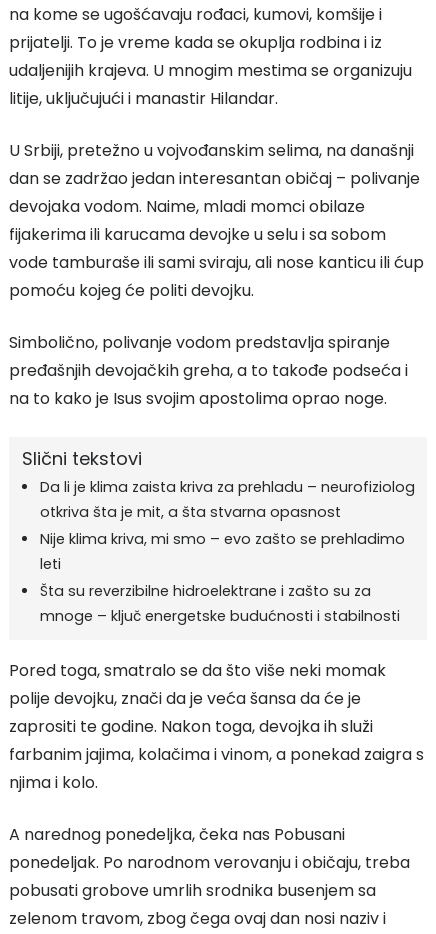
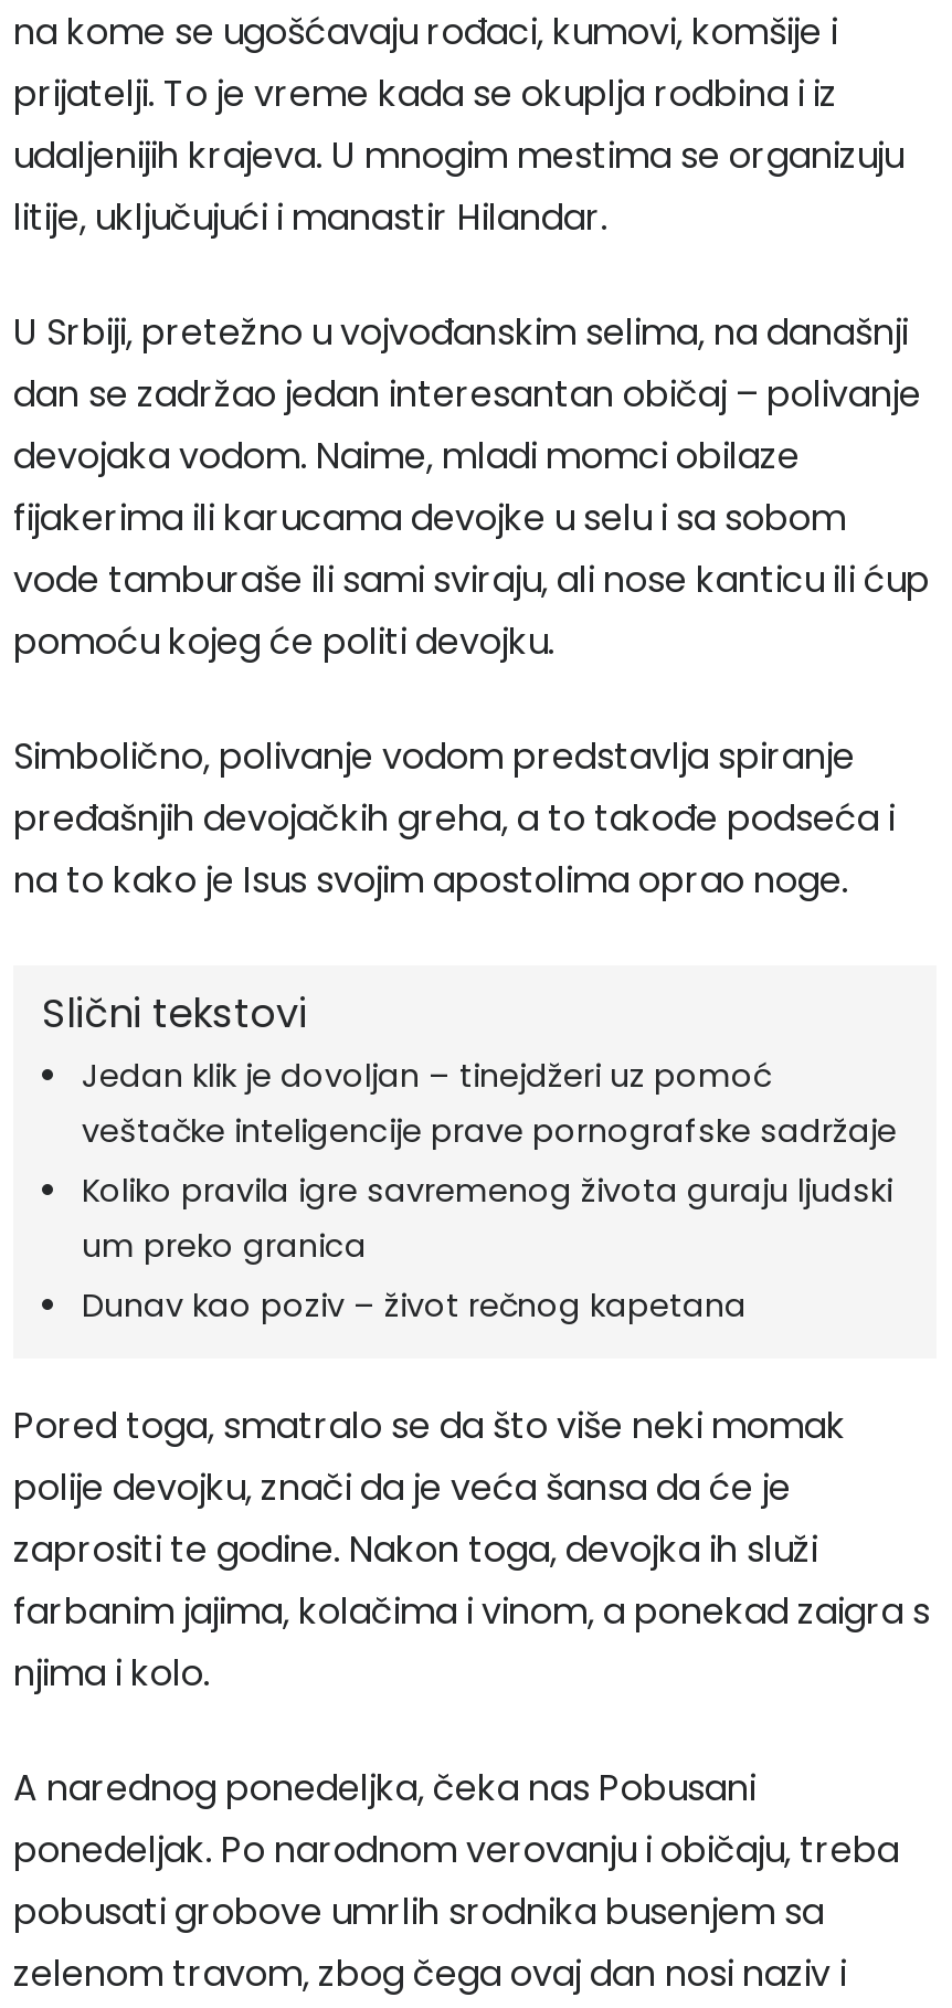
[40,477,415,626] Da li je klima zaista kriva za prehladu – neurofiziolog | otkriva šta je mit, a šta stvarna opasnost | Nije klima kriva, mi smo – evo zašto se prehladimo | leti | Šta su reverzibilne hidroelektrane i zašto su za | mnoge – ključ energetske budućnosti i stabilnosti -> [82,1053,897,1327] Jedan klik je dovoljan – tinejdžeri uz pomoć | veštačke inteligencije prave pornografske sadržaje | Koliko pravila igre savremenog života guraju ljudski | um preko granica | Dunav kao poziv – život rečnog kapetana

